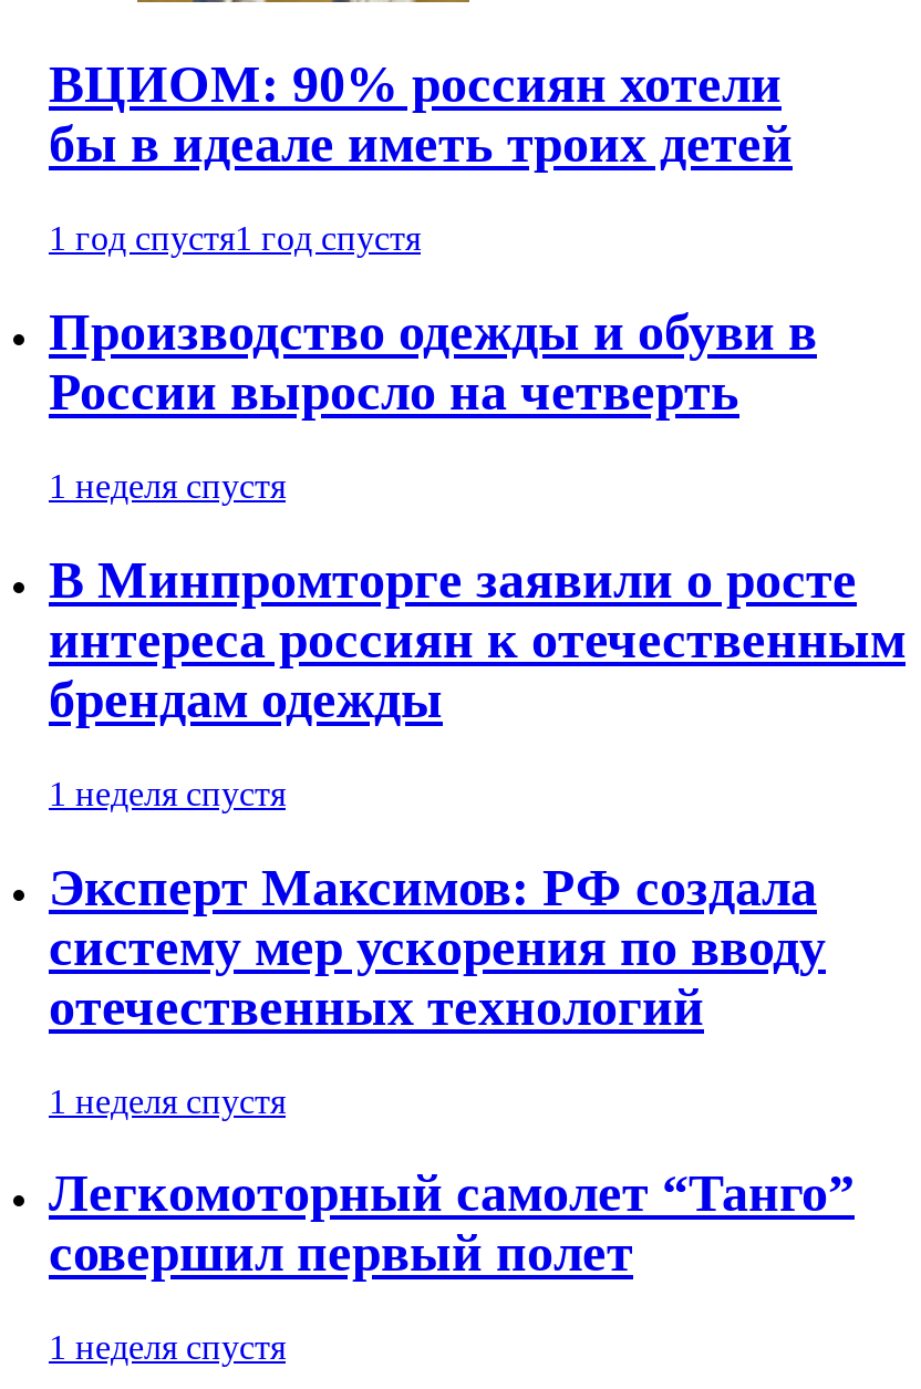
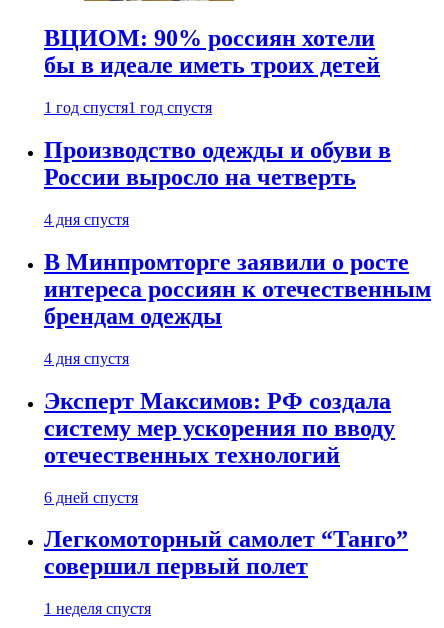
[49,467,286,504] 1 неделя спустя -> [44,211,129,228] 4 дня спустя
[49,774,286,812] 1 неделя спустя -> [44,350,129,367] 4 дня спустя
[49,1082,286,1119] 1 неделя спустя -> [44,489,138,506] 6 дней спустя

